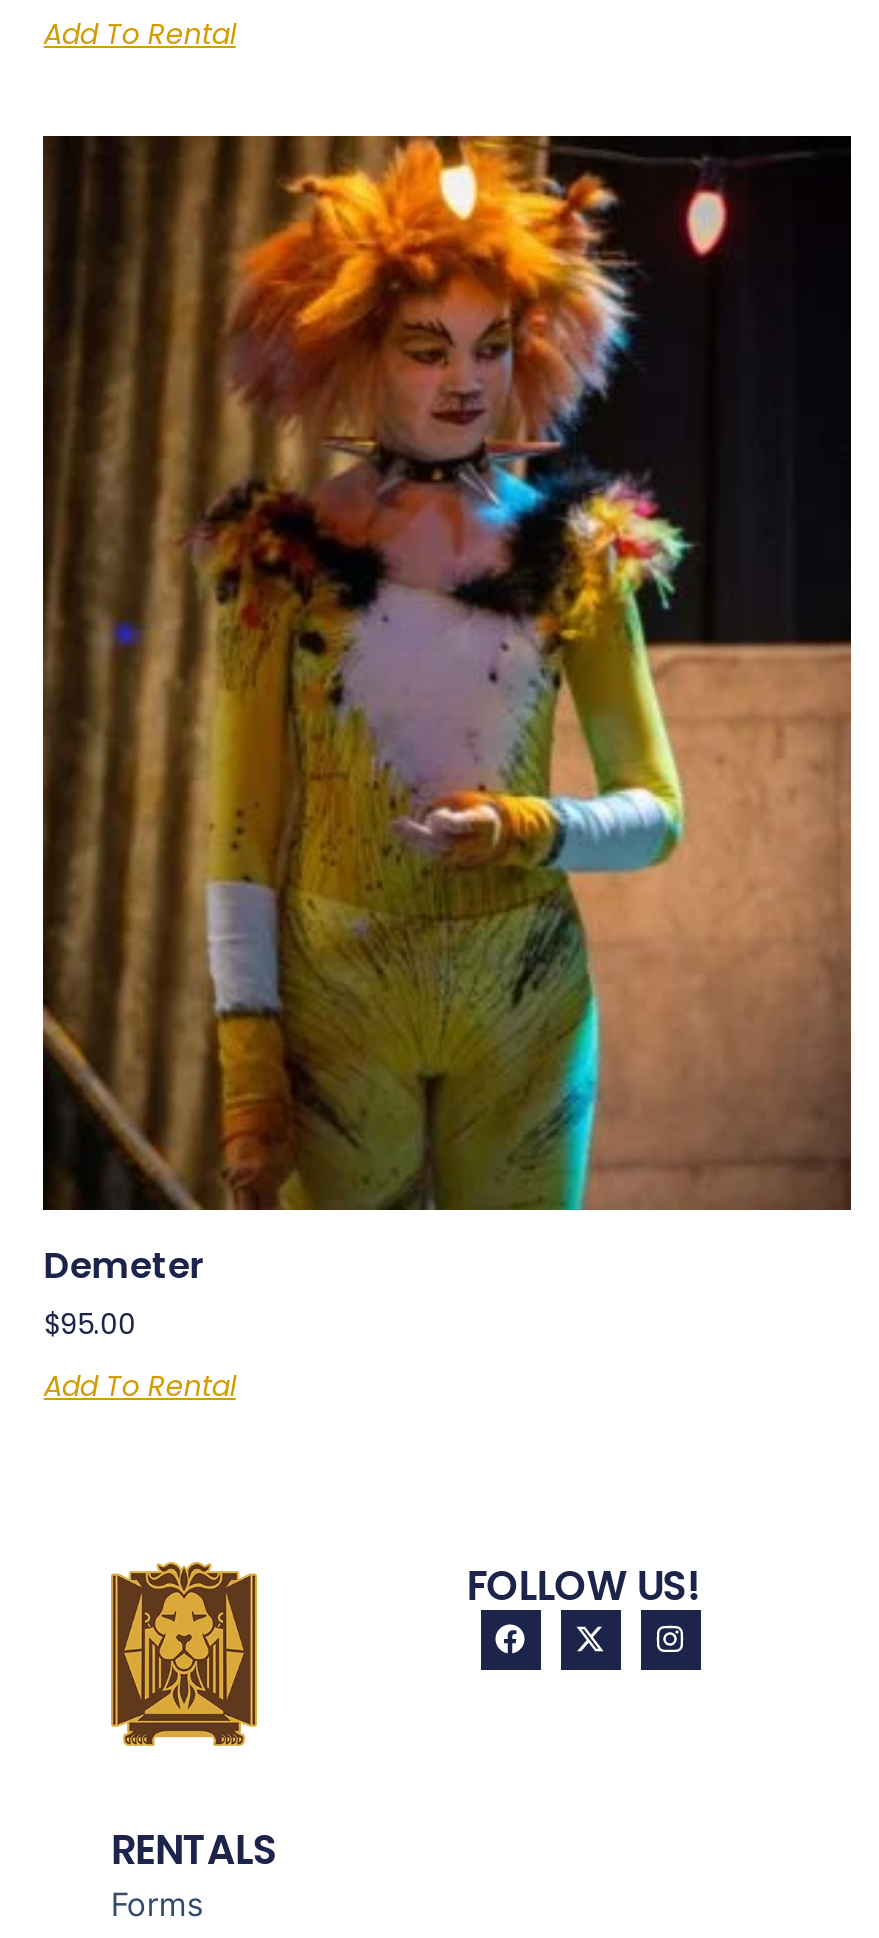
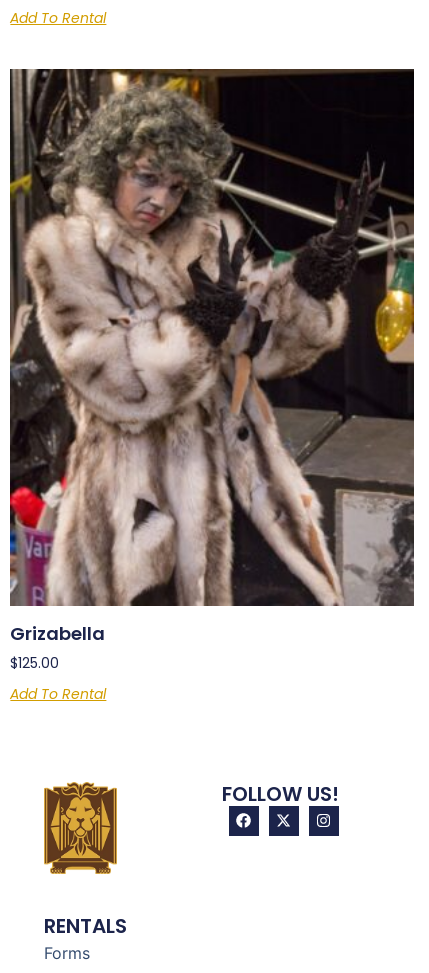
[41,136,853,1345] [image] | Demeter | $95.00 -> [9,69,415,673] [image] | Grizabella | $125.00

